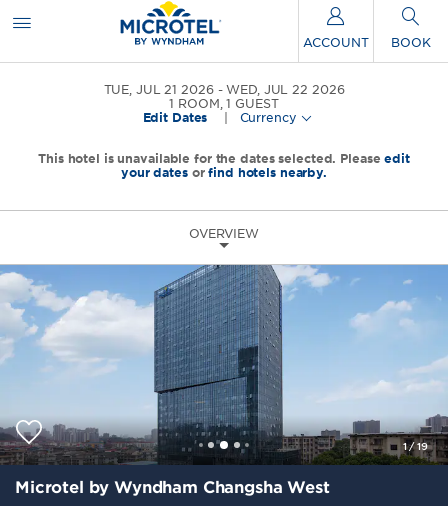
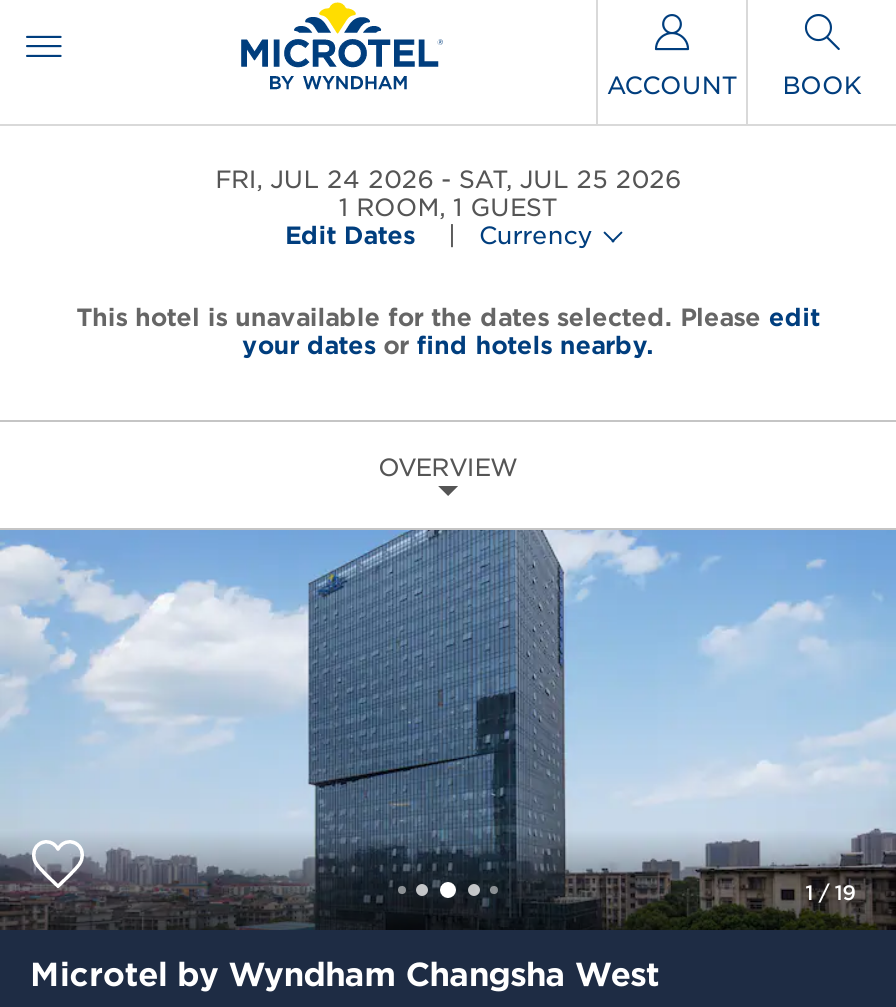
[104,82,214,97] TUE, JUL 21 2026 -> [215,164,433,194] FRI, JUL 24 2026
[226,82,344,97] WED, JUL 22 2026 -> [459,164,681,194] SAT, JUL 25 2026

